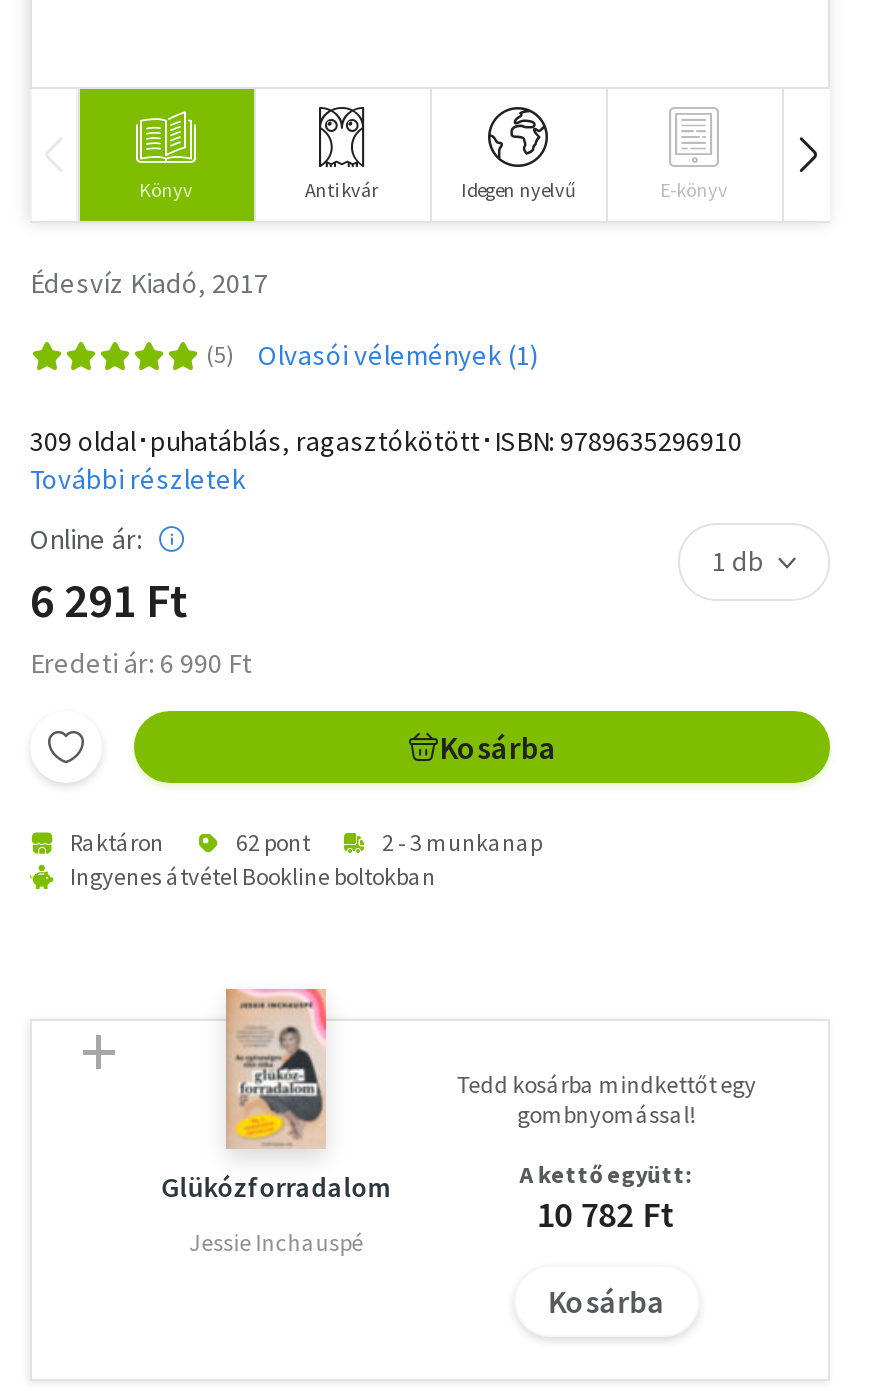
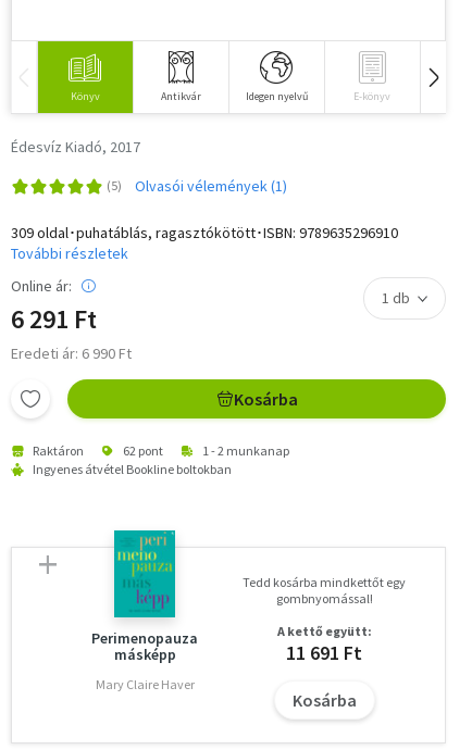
[382,826,542,856] 2 - 3 munkanap -> [202,442,289,458] 1 - 2 munkanap
[162,987,392,1204] [image] | Glükózforradalom -> [92,529,198,664] [image] | Perimenopauza | másképp
[536,1190,676,1236] 10 782 Ft -> [286,640,362,665] 11 691 Ft
[190,1226,364,1256] Jessie Inchauspé -> [95,676,194,692] Mary Claire Haver

